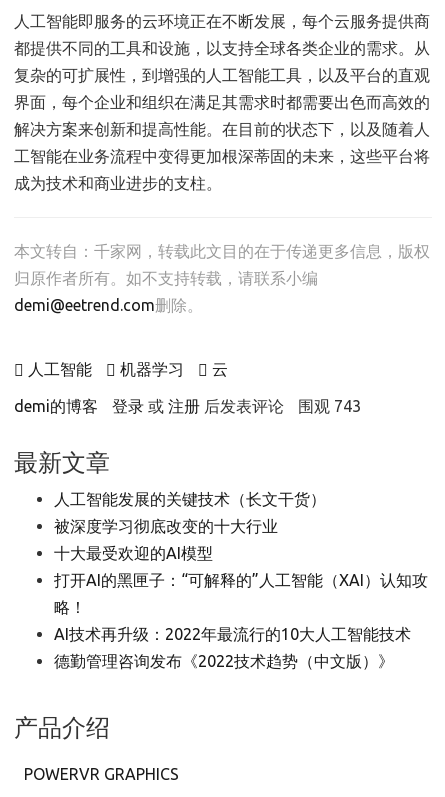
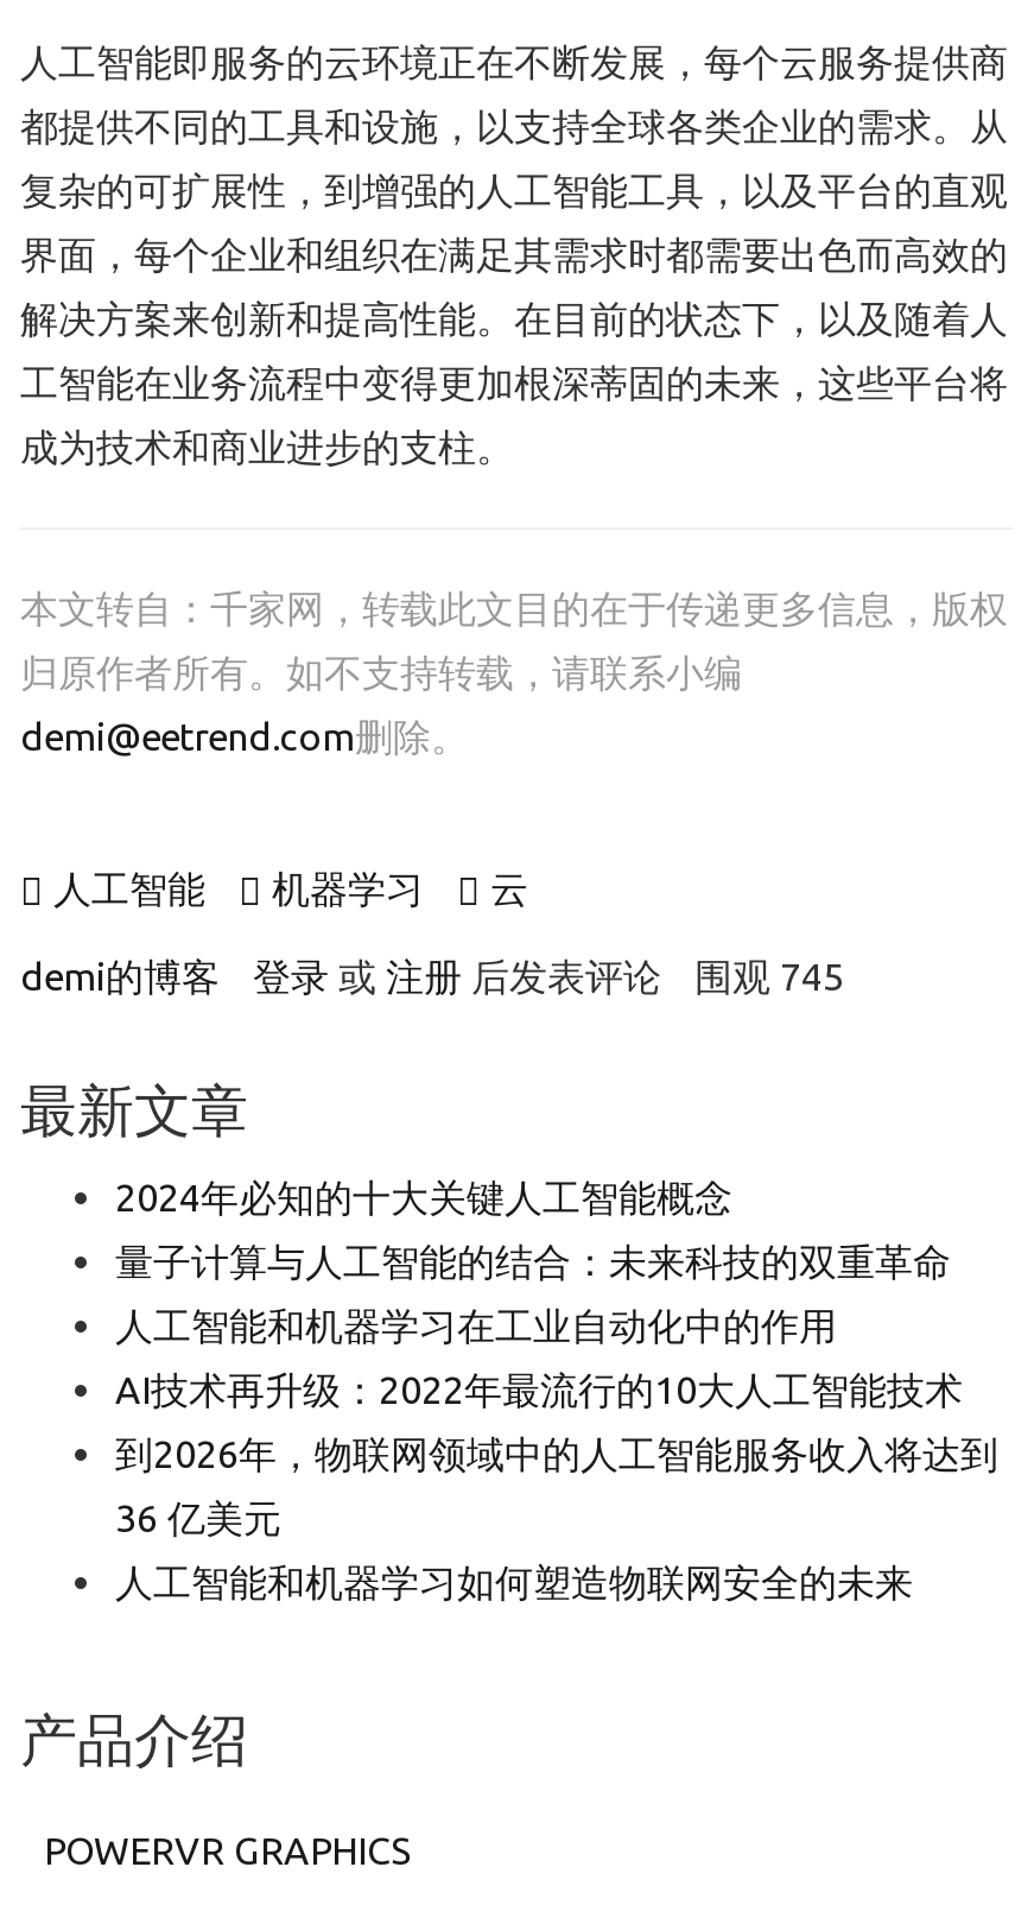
[14,397,361,415] demi的博客 登录或注册后发表评论 围观 743 -> [20,955,844,998] demi的博客 登录或注册后发表评论 围观 745
[54,490,428,616] 人工智能发展的关键技术（长文干货） | 被深度学习彻底改变的十大行业 | 十大最受欢迎的AI模型 | 打开AI的黑匣子：“可解释的”人工智能（XAI）认知攻 | 略！ -> [115,1176,951,1347] 2024年必知的十大关键人工智能概念 | 量子计算与人工智能的结合：未来科技的双重革命 | 人工智能和机器学习在工业自动化中的作用
moved [54,625,411,643] -> [115,1368,963,1411]: AI技术再升级：2022年最流行的10大人工智能技术
[54,652,394,670] 德勤管理咨询发布《2022技术趋势（中文版）》 -> [115,1432,998,1603] 到2026年，物联网领域中的人工智能服务收入将达到 | 36 亿美元 | 人工智能和机器学习如何塑造物联网安全的未来

